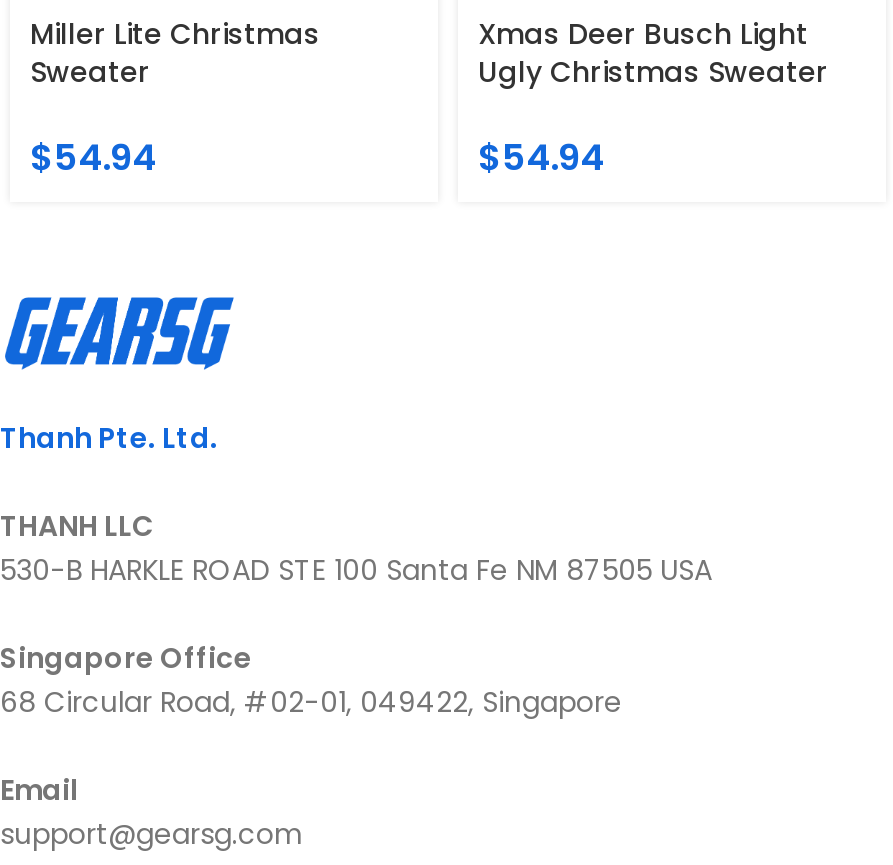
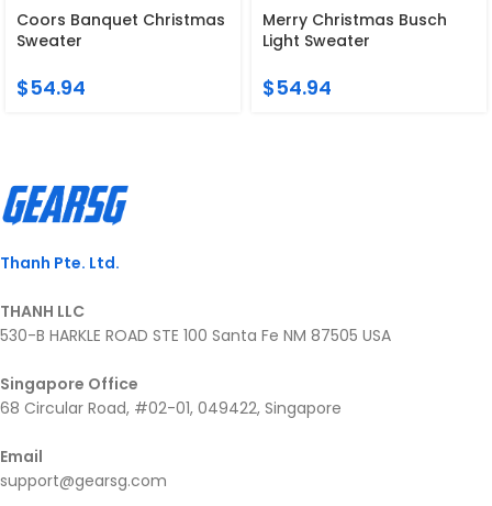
[30,14,320,54] Miller Lite Christmas -> [16,9,225,31] Coors Banquet Christmas
[478,14,828,92] Xmas Deer Busch Light | Ugly Christmas Sweater -> [262,9,447,52] Merry Christmas Busch | Light Sweater

